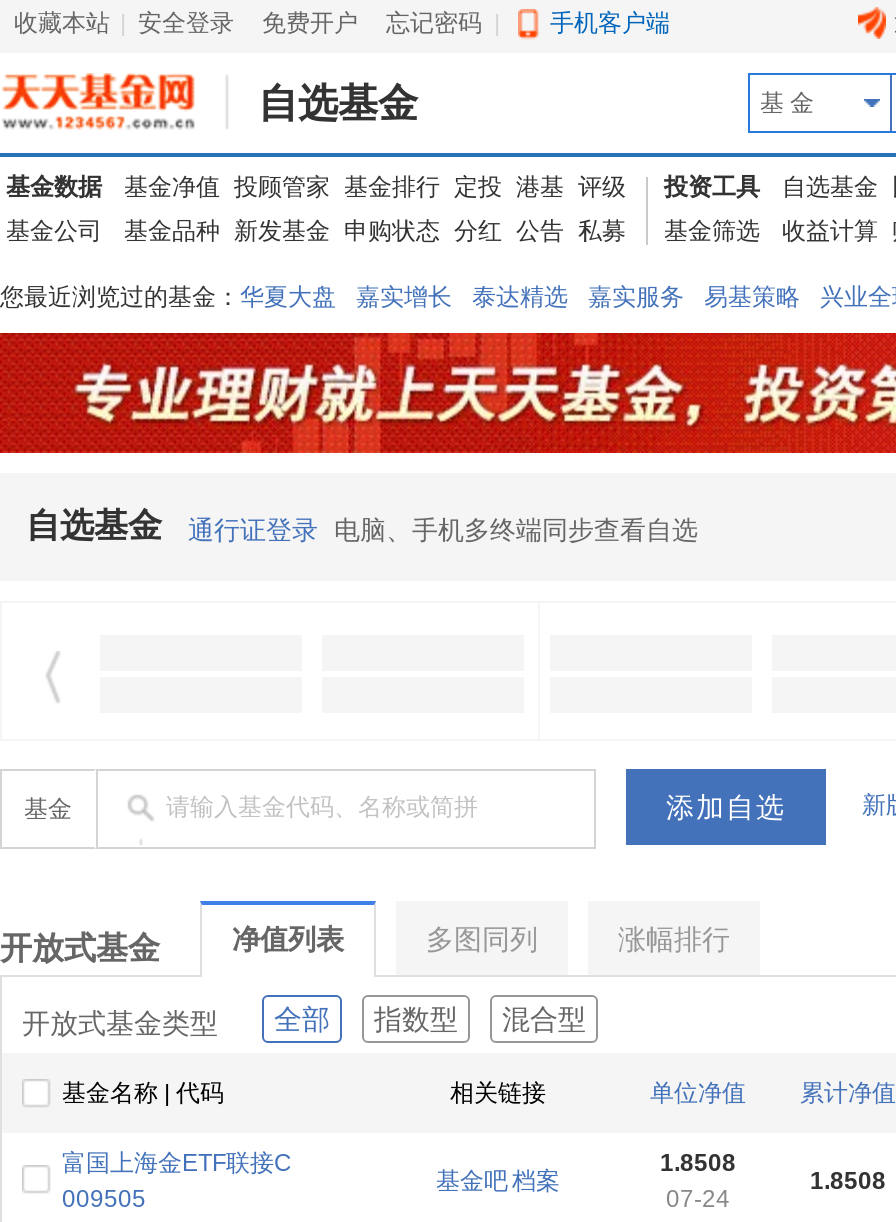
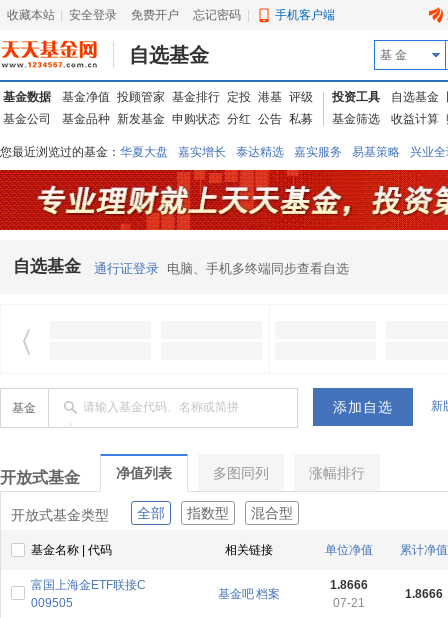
[660,1149,736,1177] 1.8508 -> [330,578,368,592] 1.8666
[810,1167,886,1195] 1.8508 -> [405,587,443,601] 1.8666
[666,1185,730,1213] 07-24 -> [333,596,365,610] 07-21

